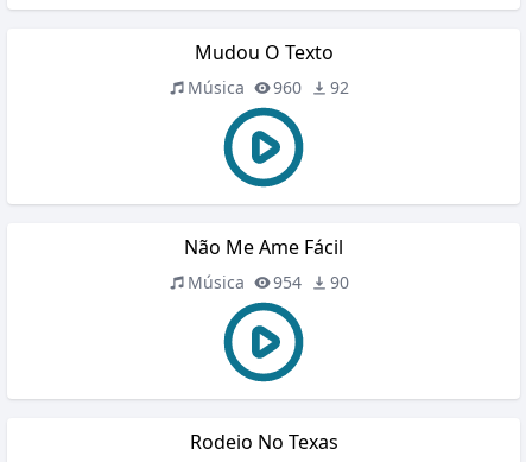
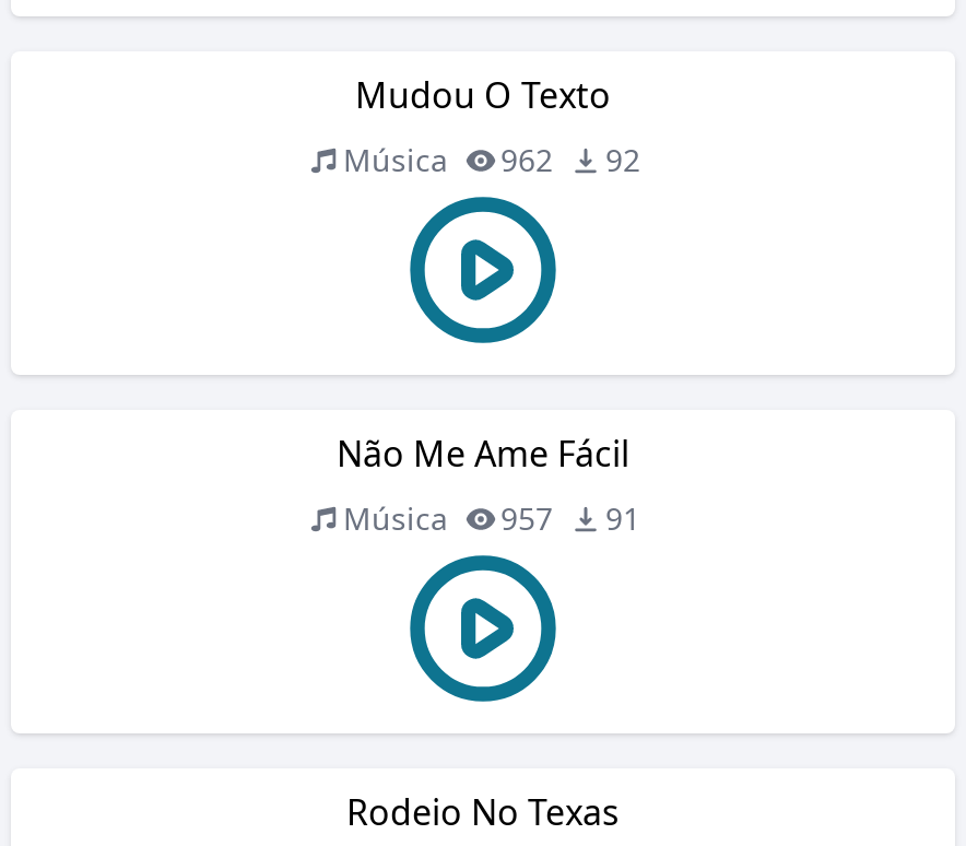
[188,76,349,99] Música 960 92 -> [343,139,640,180] Música 962 92
[273,271,302,293] 954 -> [500,497,553,539] 957
[330,271,349,293] 90 -> [605,497,640,539] 91

